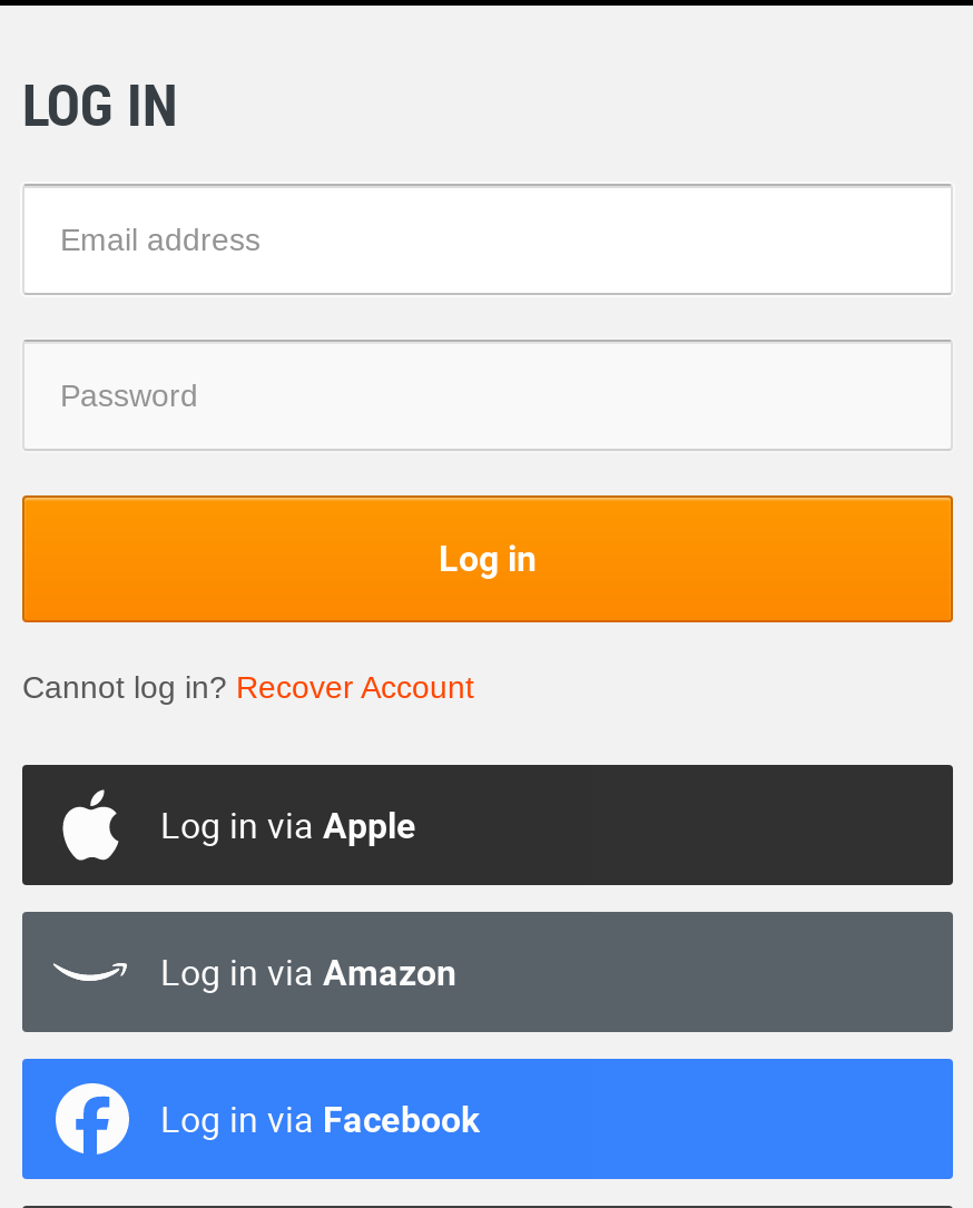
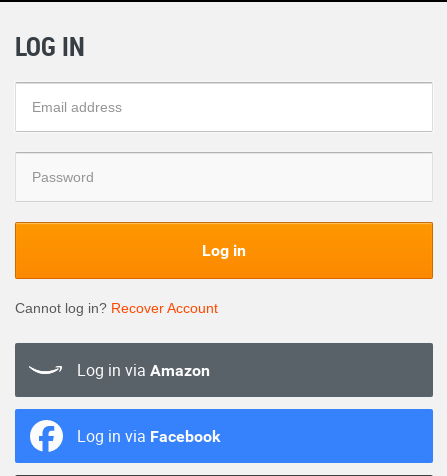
[160,799,416,848] Log in via Apple -> none

